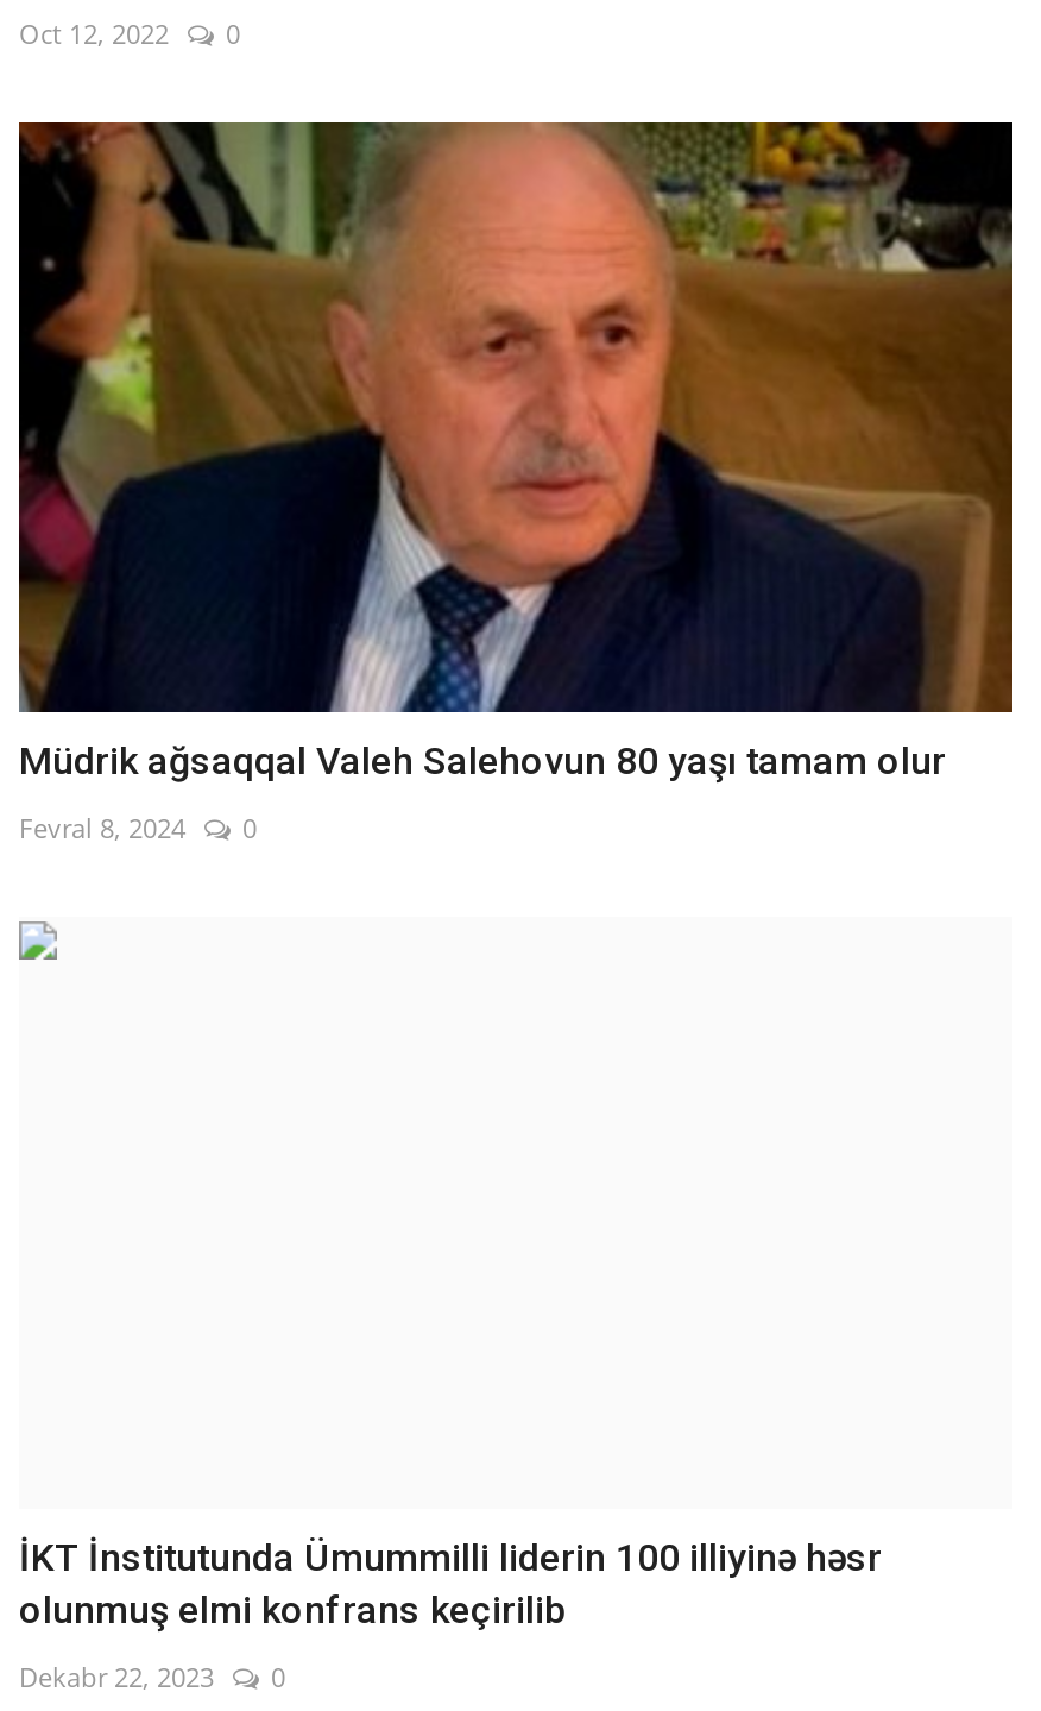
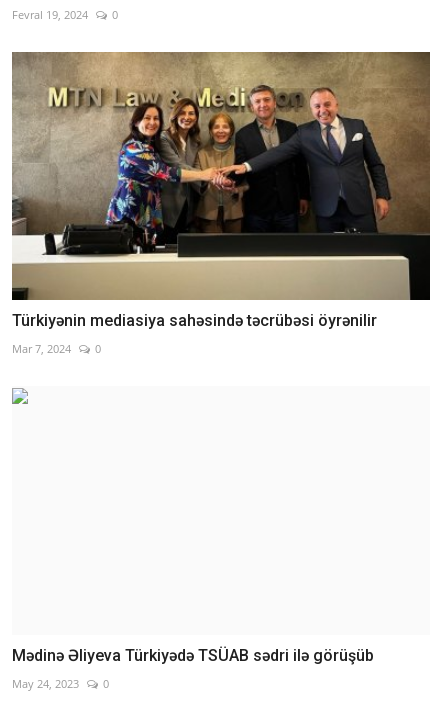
[19,15,240,51] Oct 12, 2022 0 -> [12,7,118,22] Fevral 19, 2024 0
[17,120,1015,785] [image] | Müdrik ağsaqqal Valeh Salehovun 80 yaşı tamam olur -> [11,51,431,330] [image] | Türkiyənin mediasiya sahəsində təcrübəsi öyrənilir
[19,811,257,847] Fevral 8, 2024 0 -> [12,341,101,356] Mar 7, 2024 0
[19,1535,882,1633] İKT İnstitutunda Ümummilli liderin 100 illiyinə həsr | olunmuş elmi konfrans keçirilib -> [12,646,374,665] Mədinə Əliyeva Türkiyədə TSÜAB sədri ilə görüşüb
[19,1659,285,1695] Dekabr 22, 2023 0 -> [12,676,109,691] May 24, 2023 0

